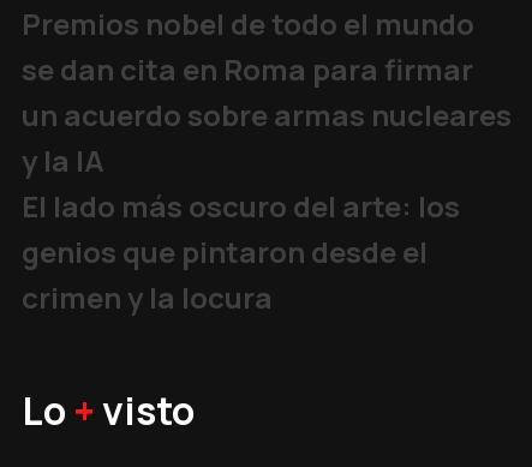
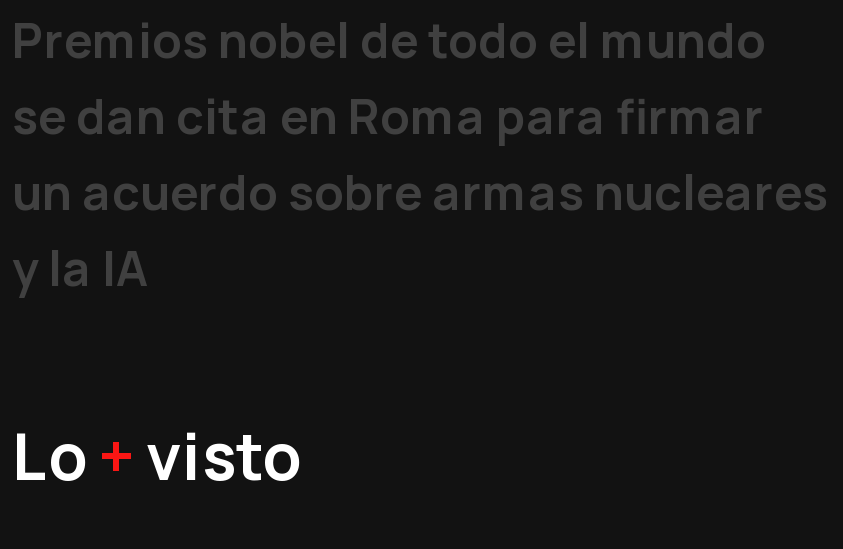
[22,186,460,317] El lado más oscuro del arte: los | genios que pintaron desde el | crimen y la locura -> none

